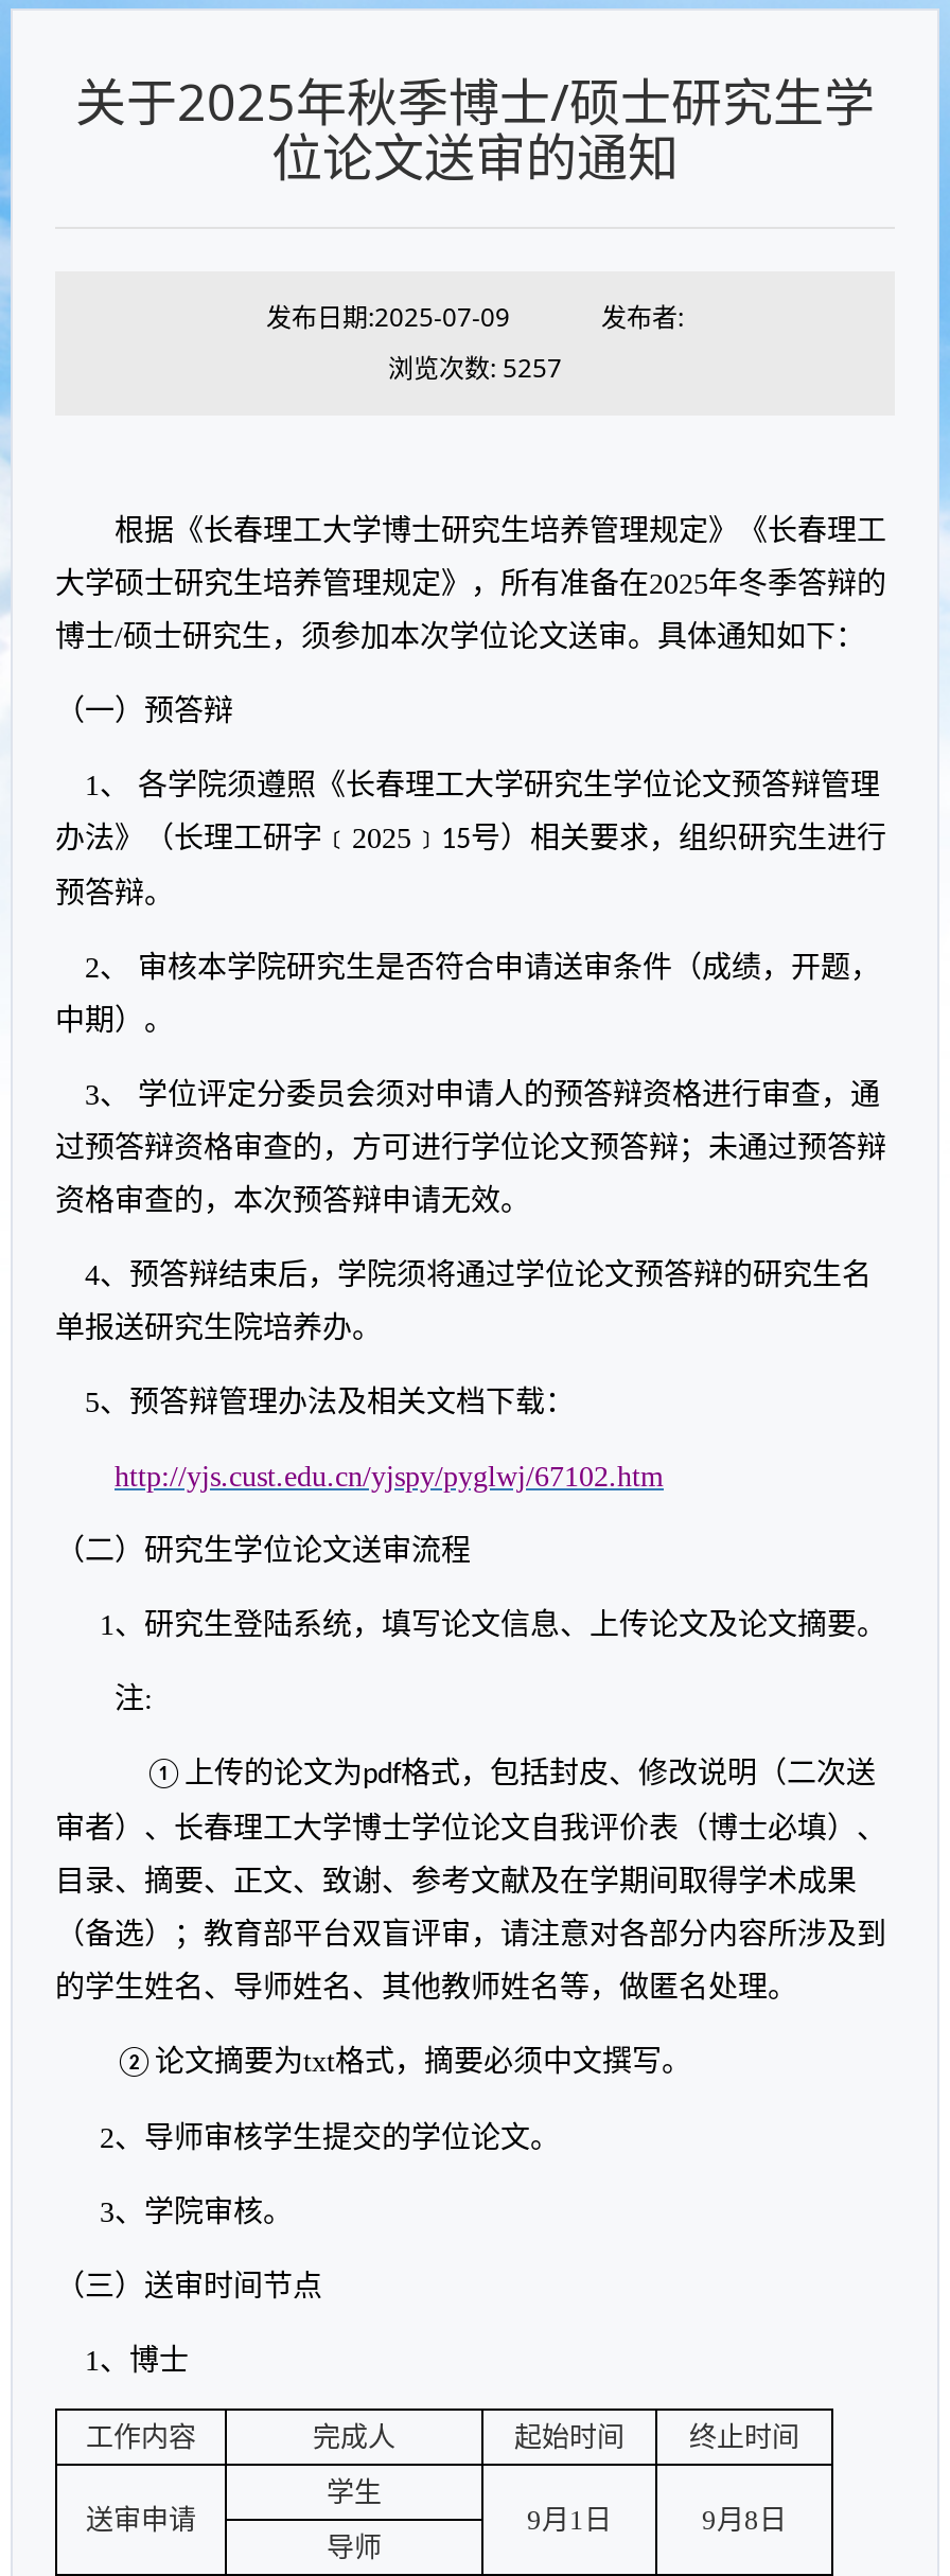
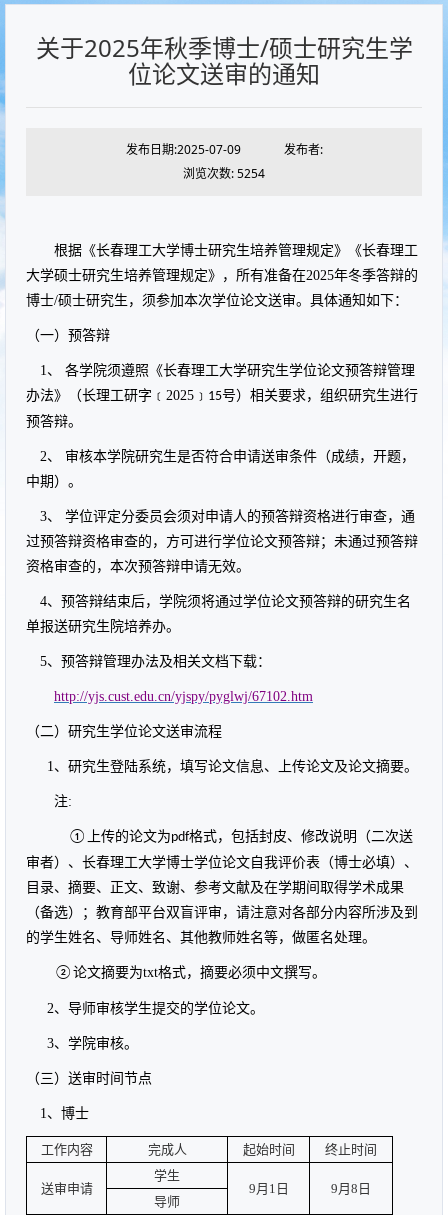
[388,350,562,386] 浏览次数: 5257 -> [183,165,265,182] 浏览次数: 5254

